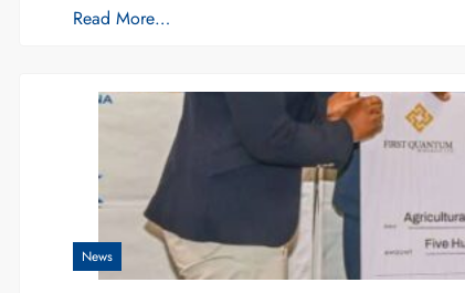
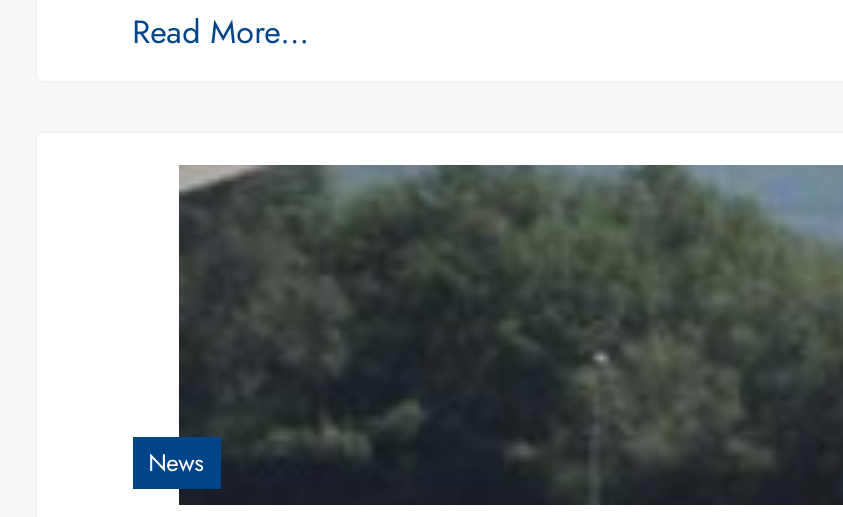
[98,91,462,281] [image] -> [177,163,837,507] [image]

